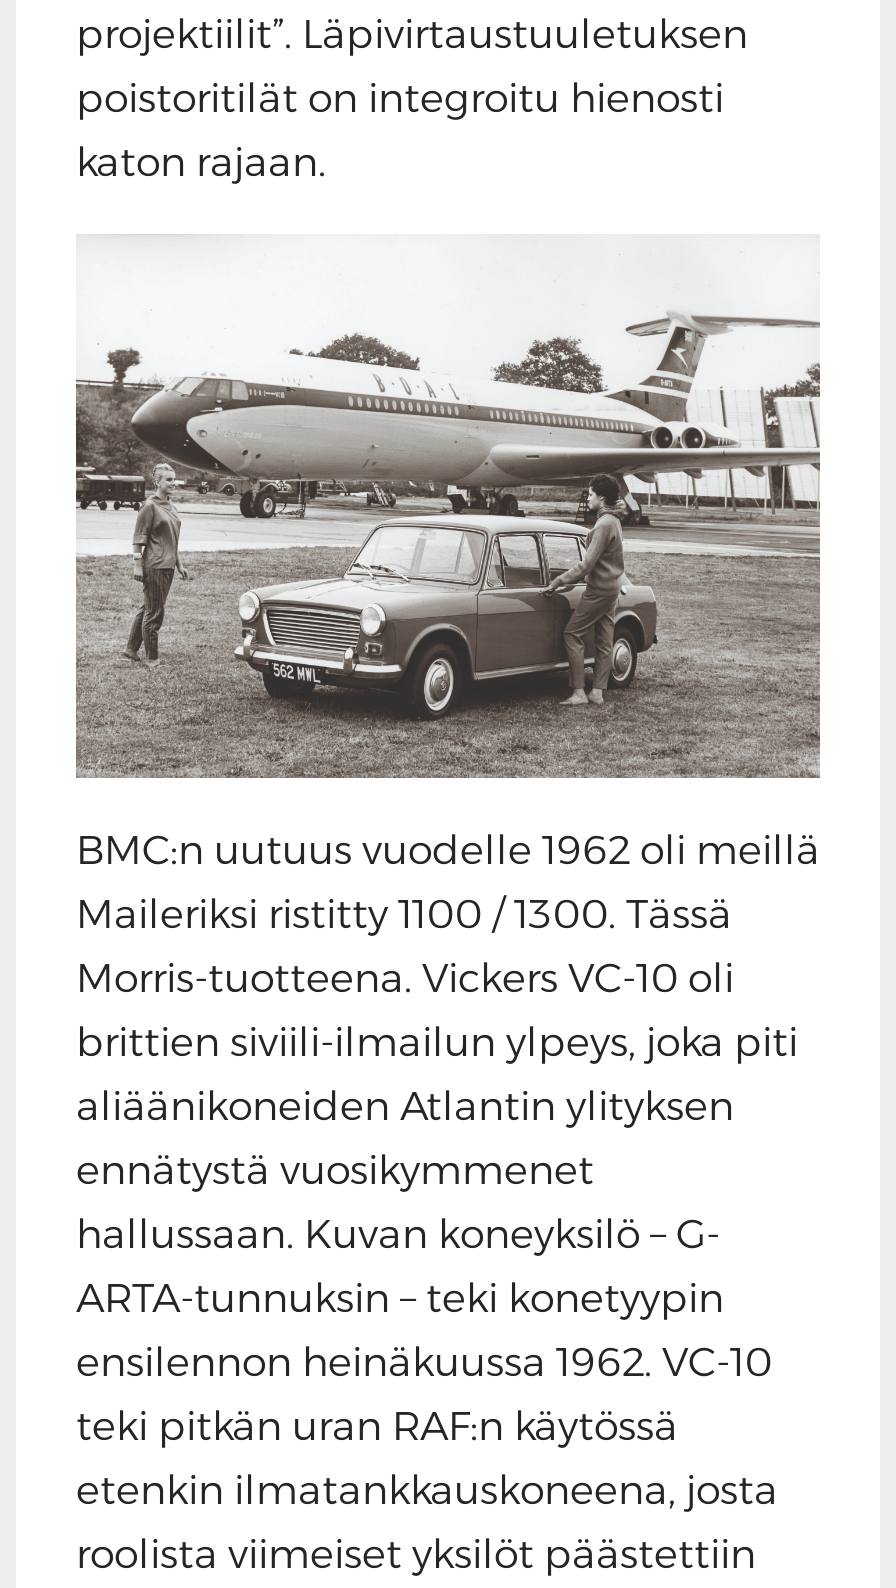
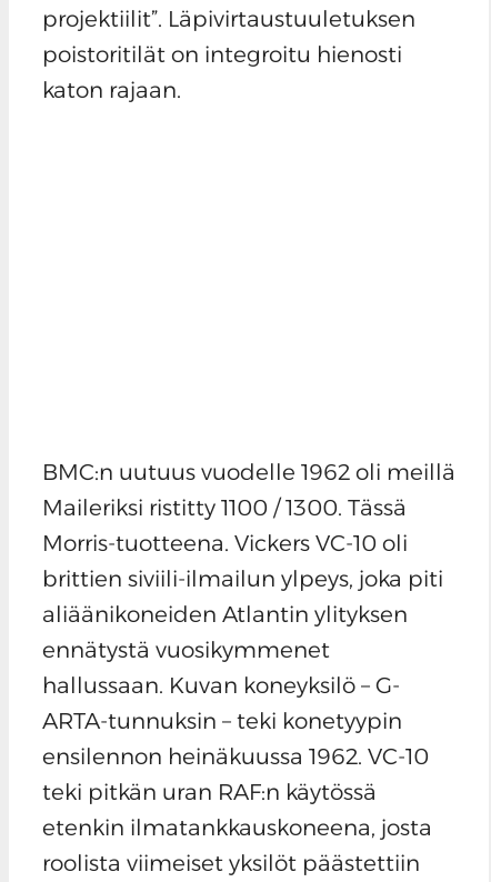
[74,308,822,780] [image] -> none

